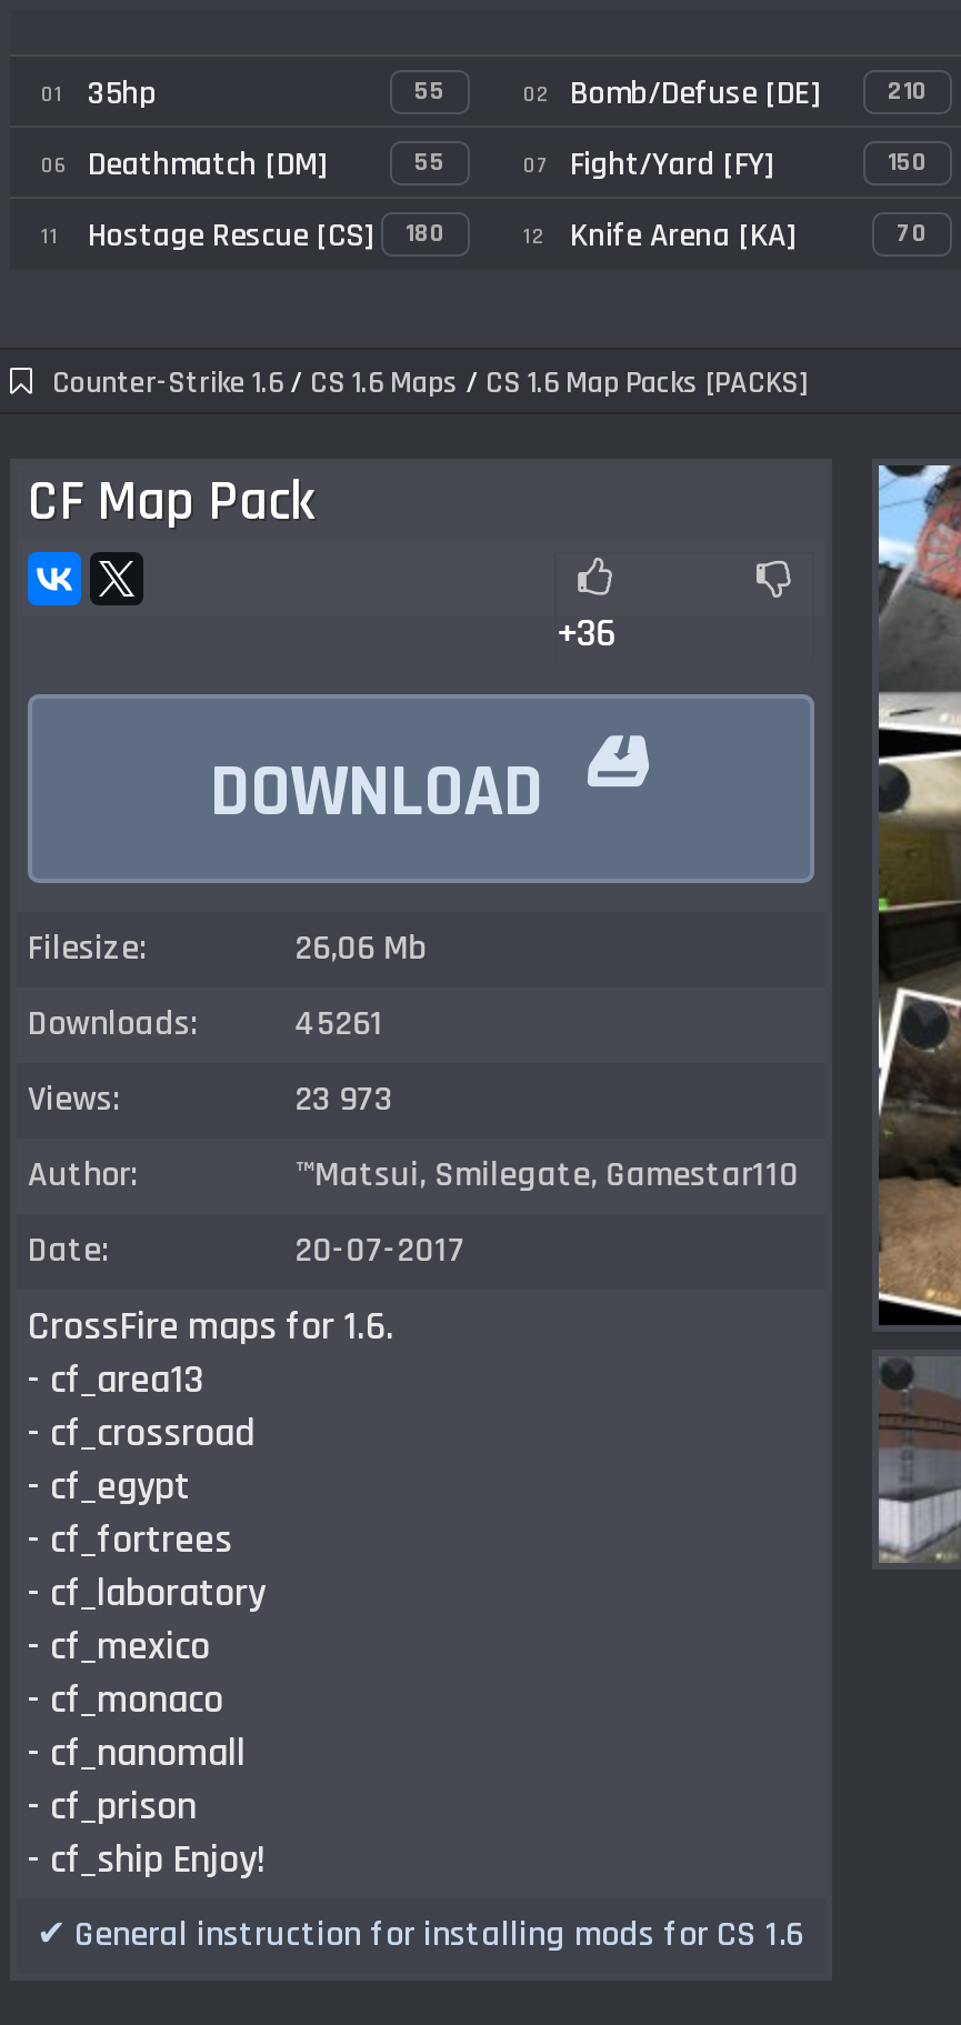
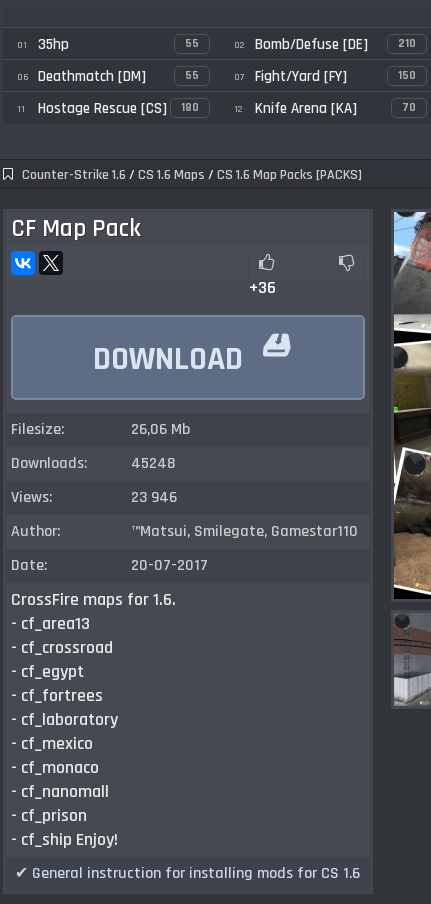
[295,1001,384,1047] 45261 -> [131,453,175,474] 45248
[295,1076,392,1123] 23 973 -> [131,487,177,508] 23 946

